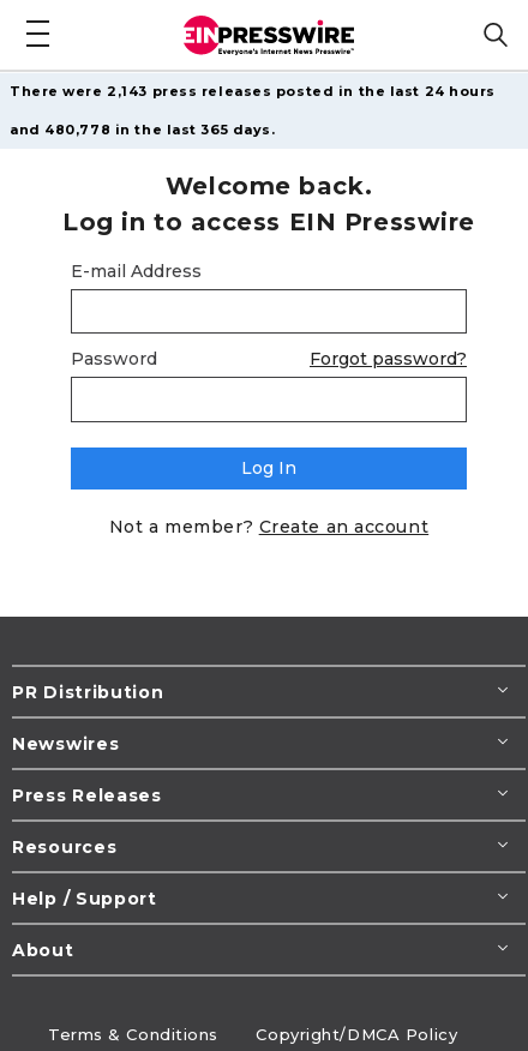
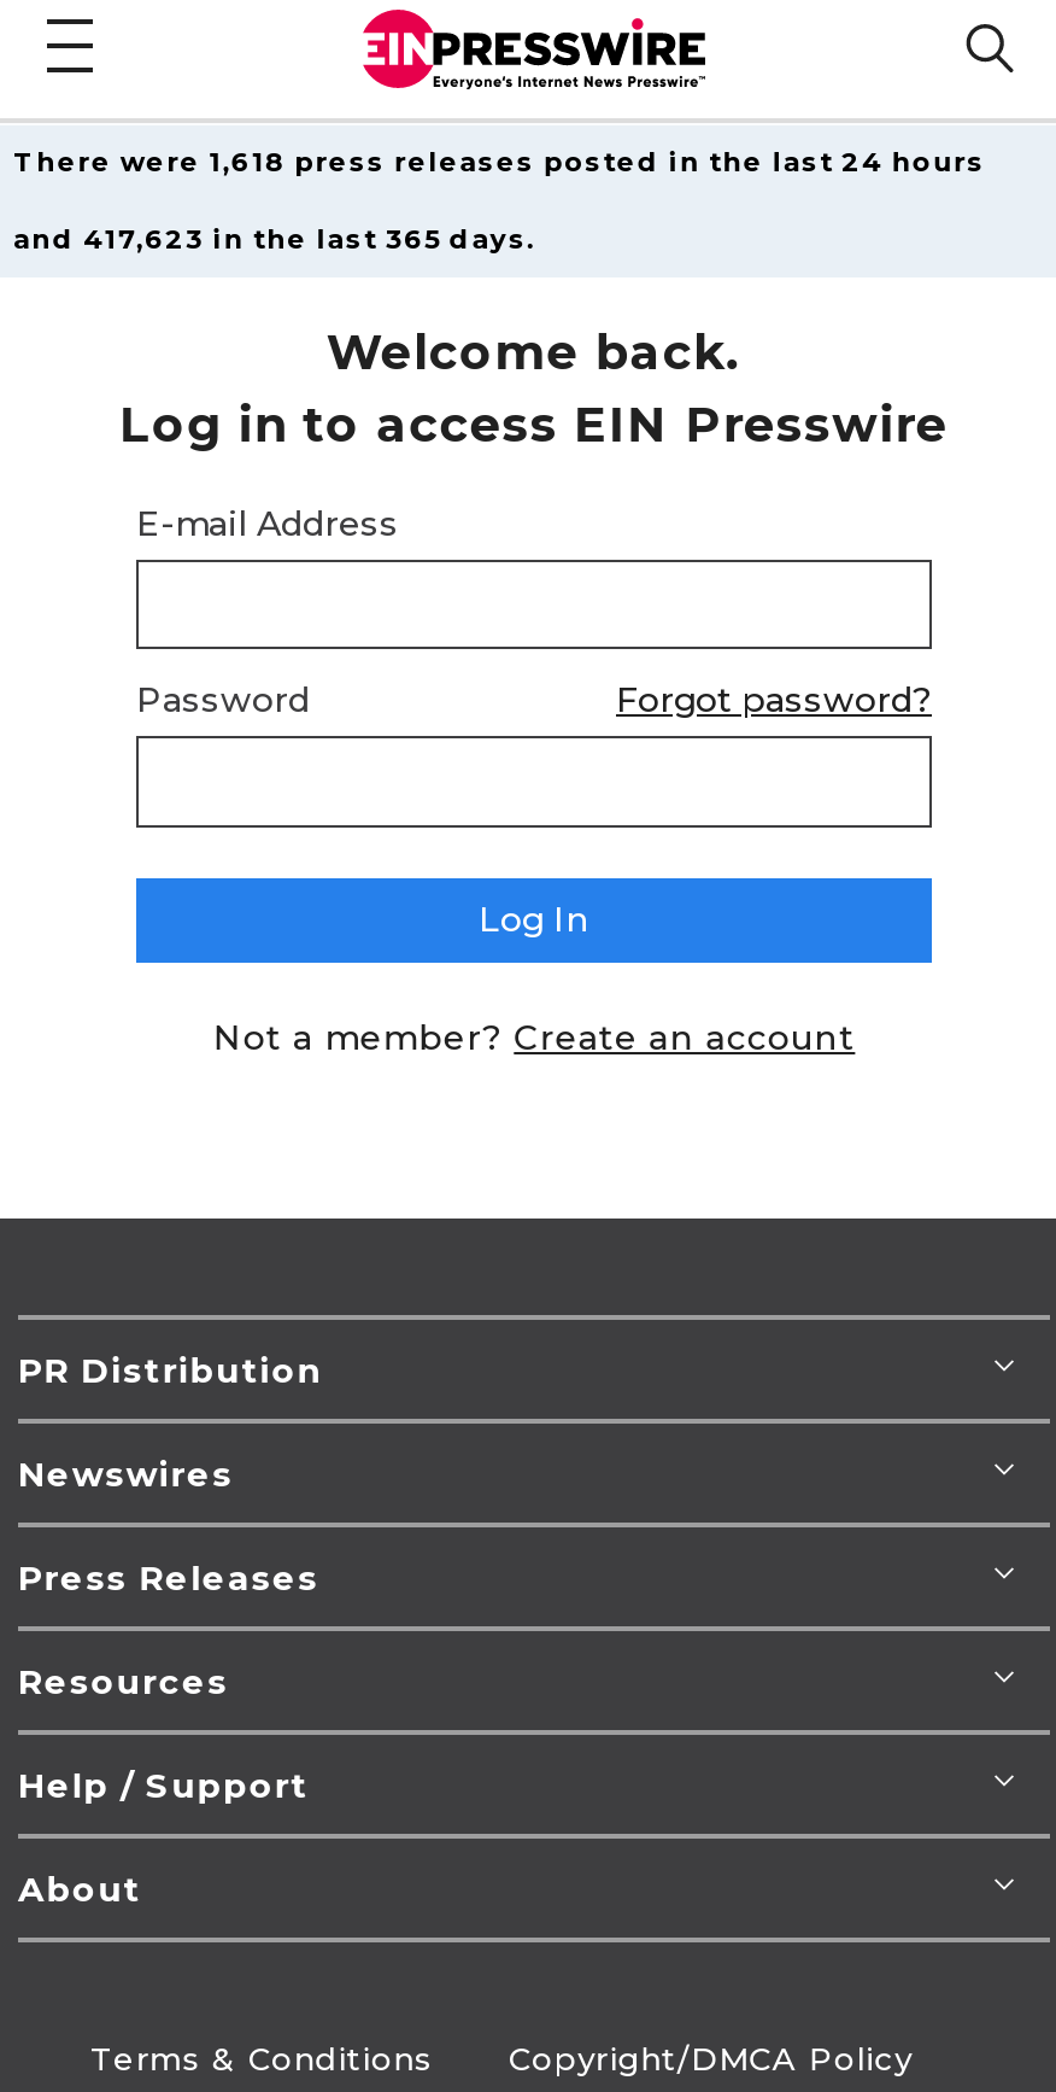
[10,83,496,100] There were 2,143 press releases posted in the last 24 hours -> [13,145,985,179] There were 1,618 press releases posted in the last 24 hours
[10,121,275,138] and 480,778 in the last 365 days. -> [13,222,535,256] and 417,623 in the last 365 days.

